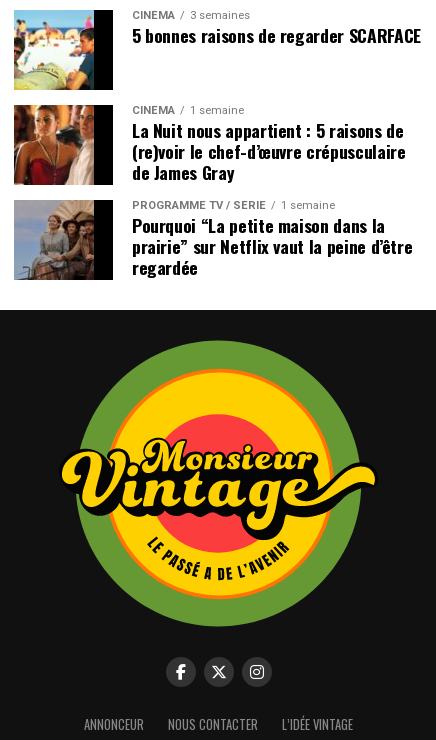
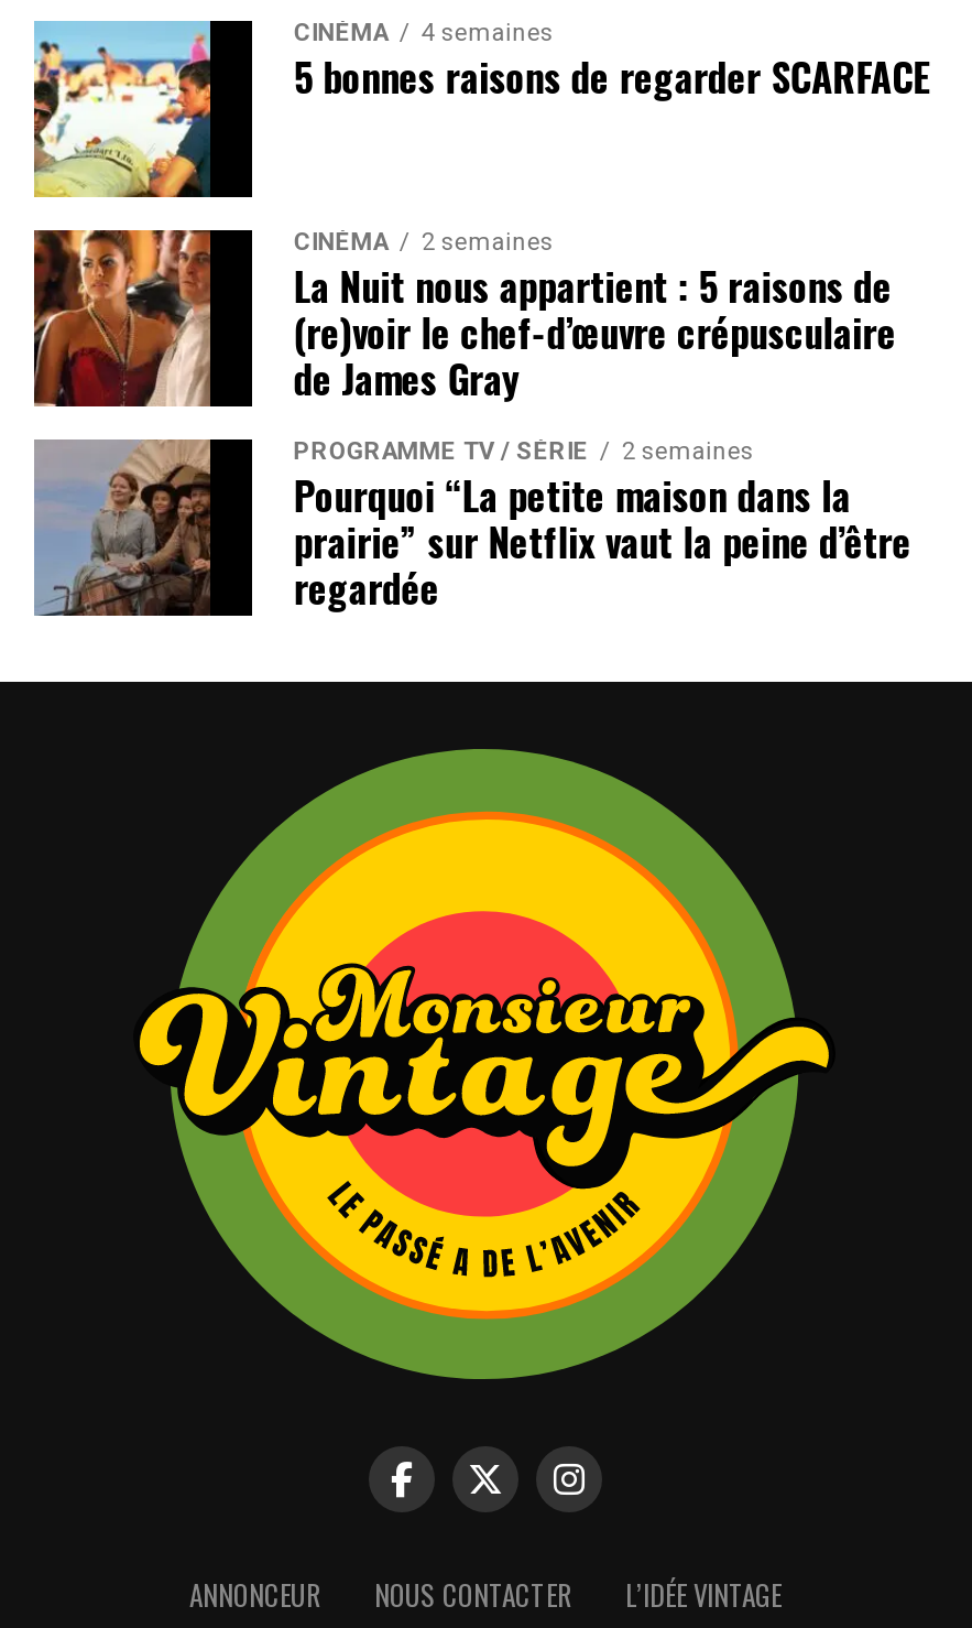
[132,9,250,22] CINÉMA 3 semaines -> [294,19,553,47] CINÉMA 4 semaines
[132,104,244,117] CINÉMA 1 semaine -> [294,228,553,257] CINÉMA 2 semaines
[132,199,335,212] PROGRAMME TV / SÉRIE 1 semaine -> [294,437,754,466] PROGRAMME TV / SÉRIE 2 semaines

